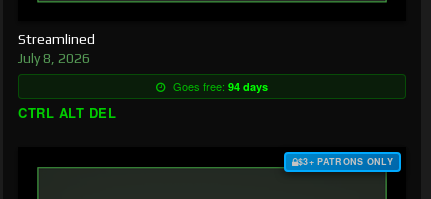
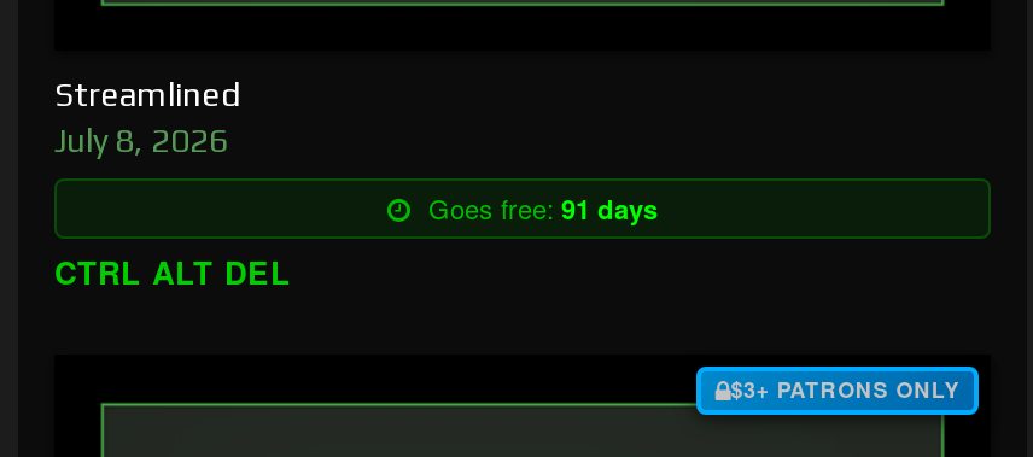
[170,78,268,94] Goes free: 94 days -> [421,189,658,227] Goes free: 91 days

